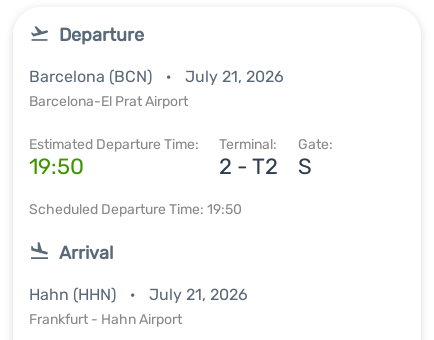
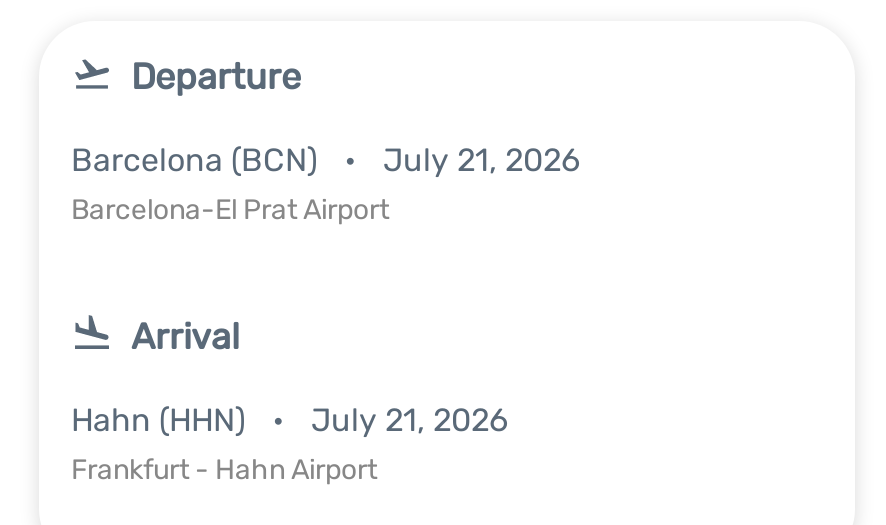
[29,136,199,180] Estimated Departure Time: | 19:50 -> none
[29,136,333,218] Gate: | S | Scheduled Departure Time: 19:50 -> none
[219,136,278,180] Terminal: | 2 - T2 -> none

